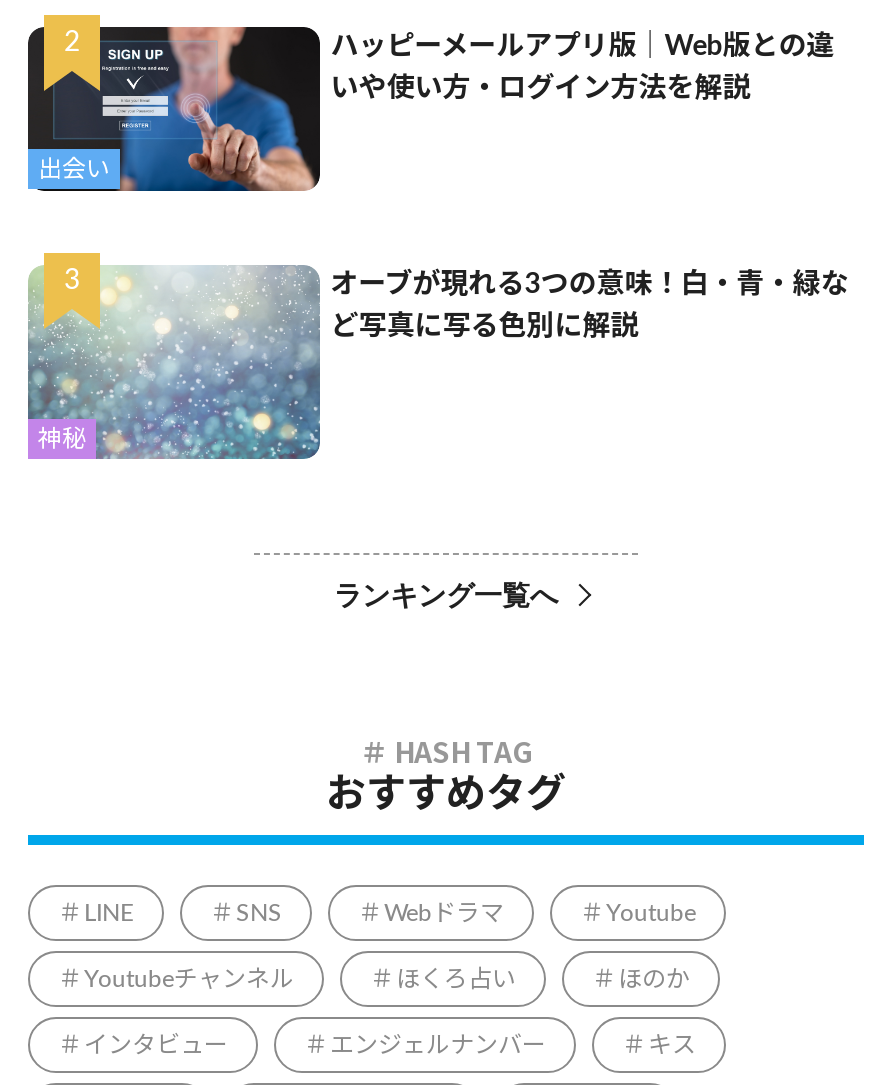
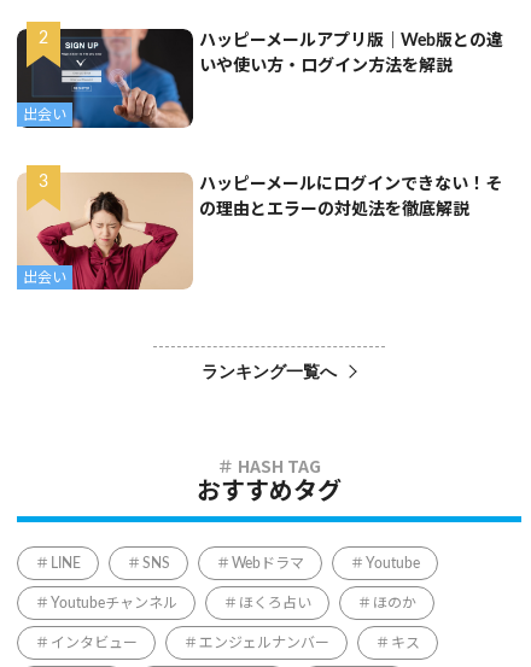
[26,265,322,461] [image] | 神秘 -> [18,172,193,291] [image] | 出会い
[331,270,849,298] オーブが現れる3つの意味！白・青・緑な -> [199,176,502,193] ハッピーメールにログインできない！そ
[331,312,639,340] ど写真に写る色別に解説 -> [199,201,470,218] の理由とエラーの対処法を徹底解説

